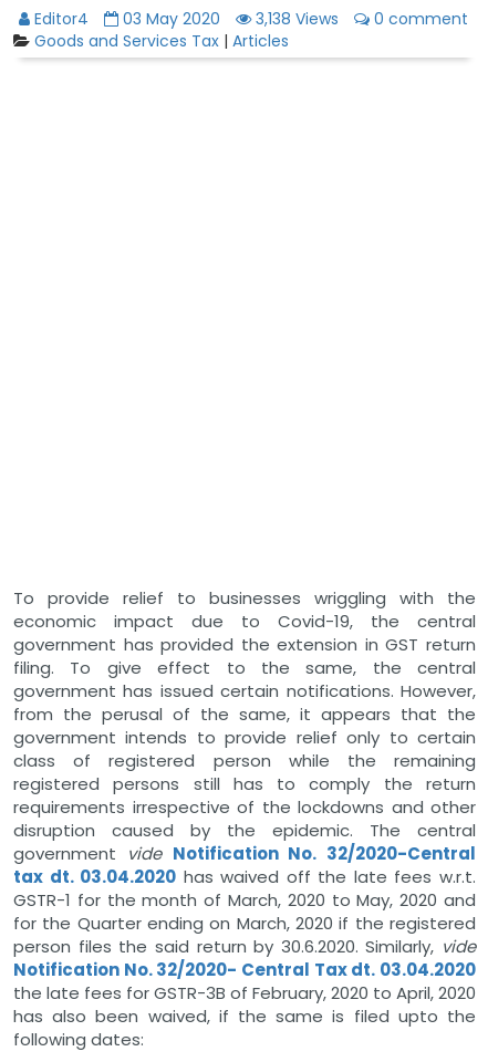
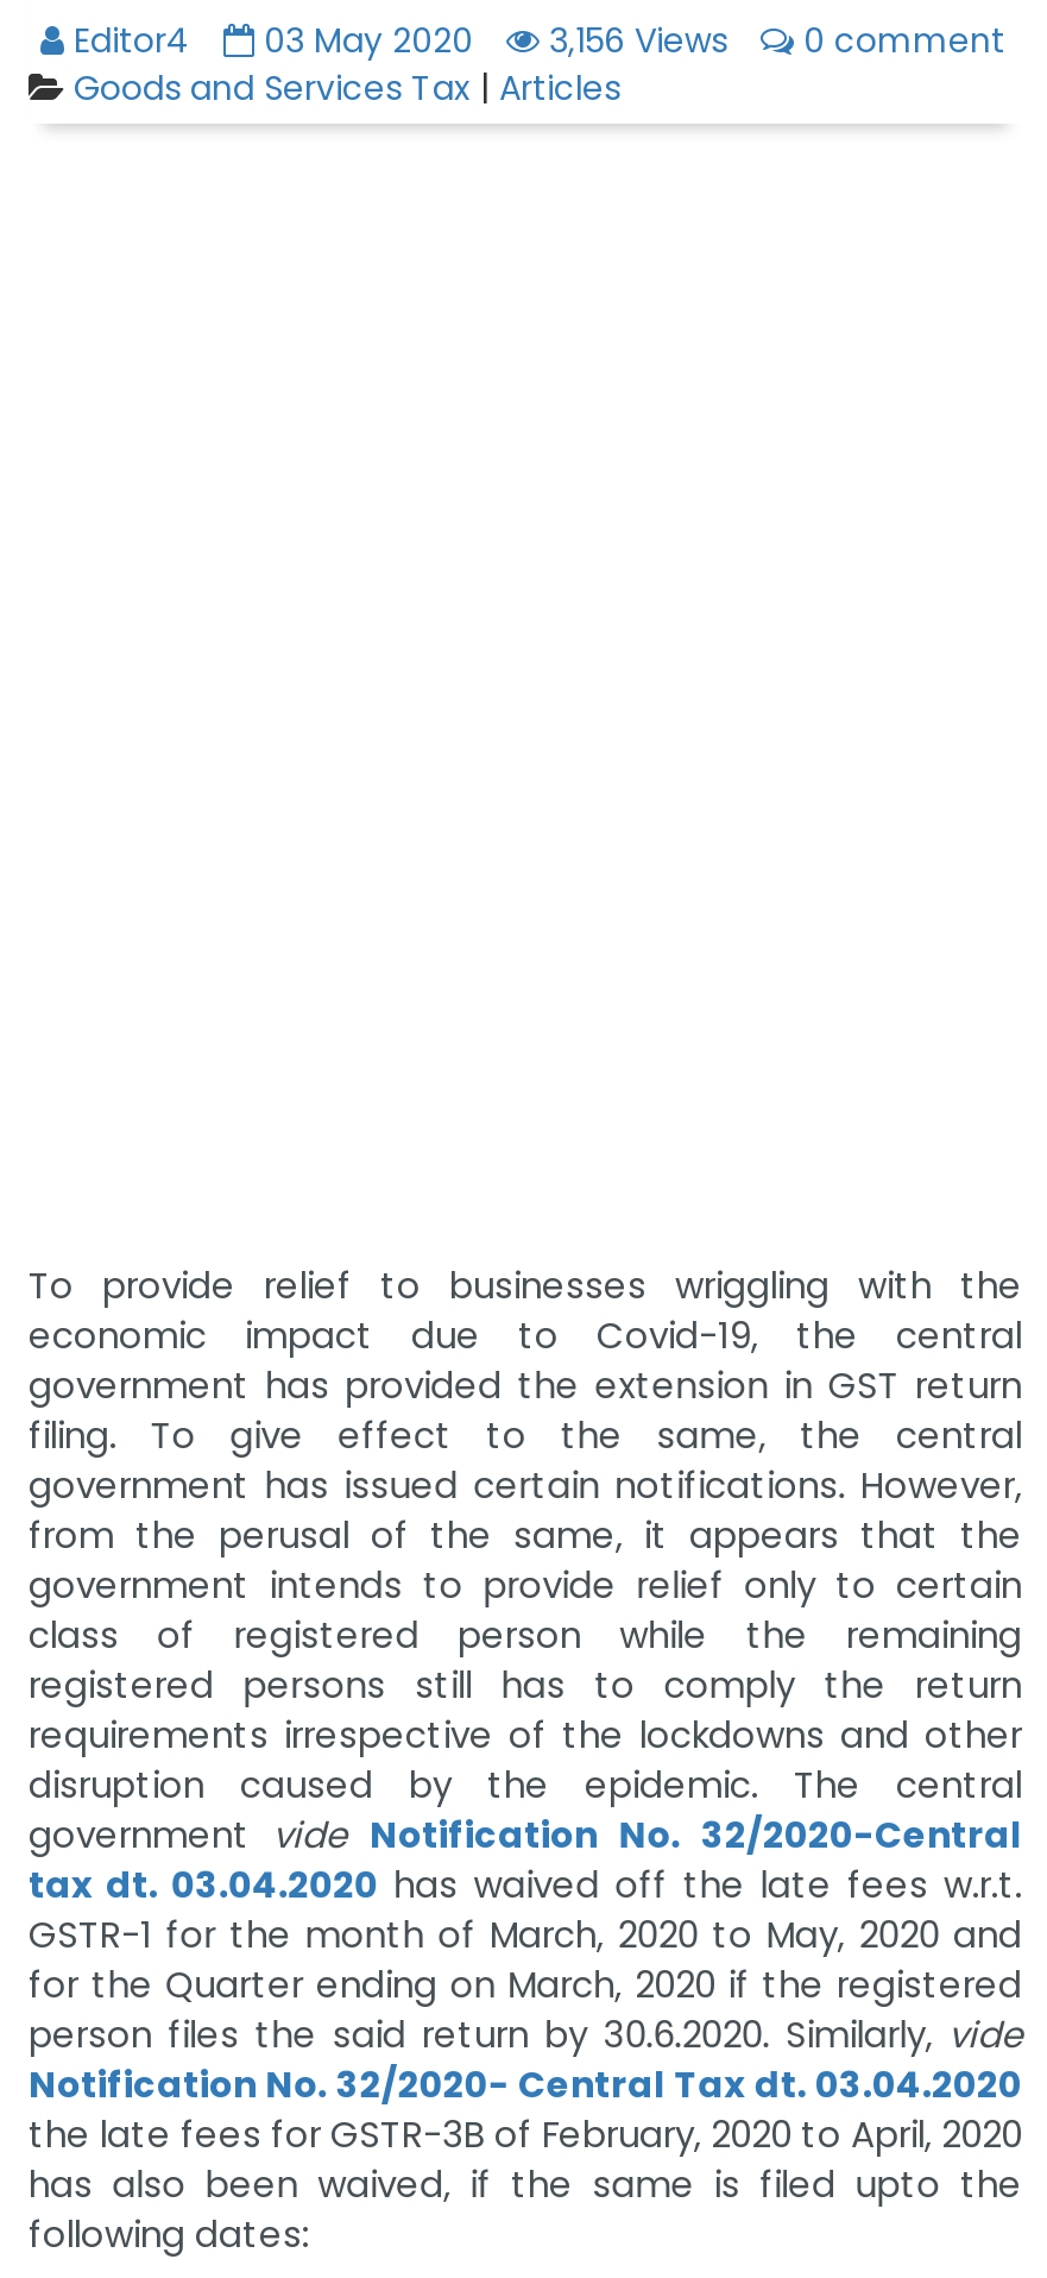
[251,8,339,30] 3,138 Views -> [540,17,727,64] 3,156 Views

